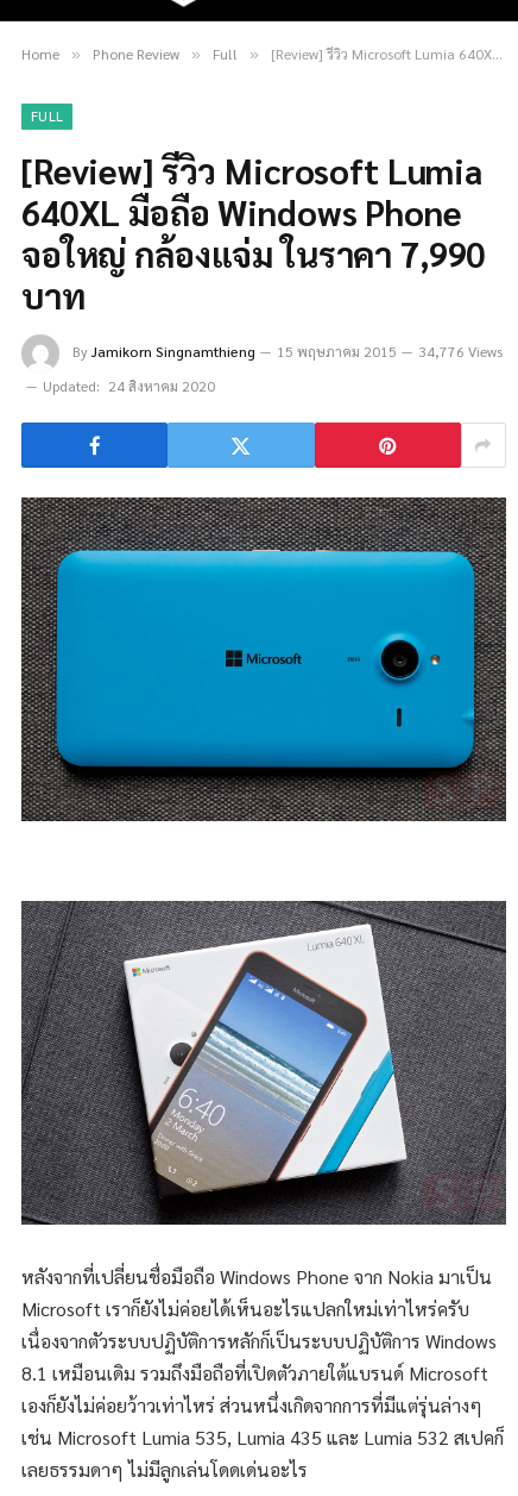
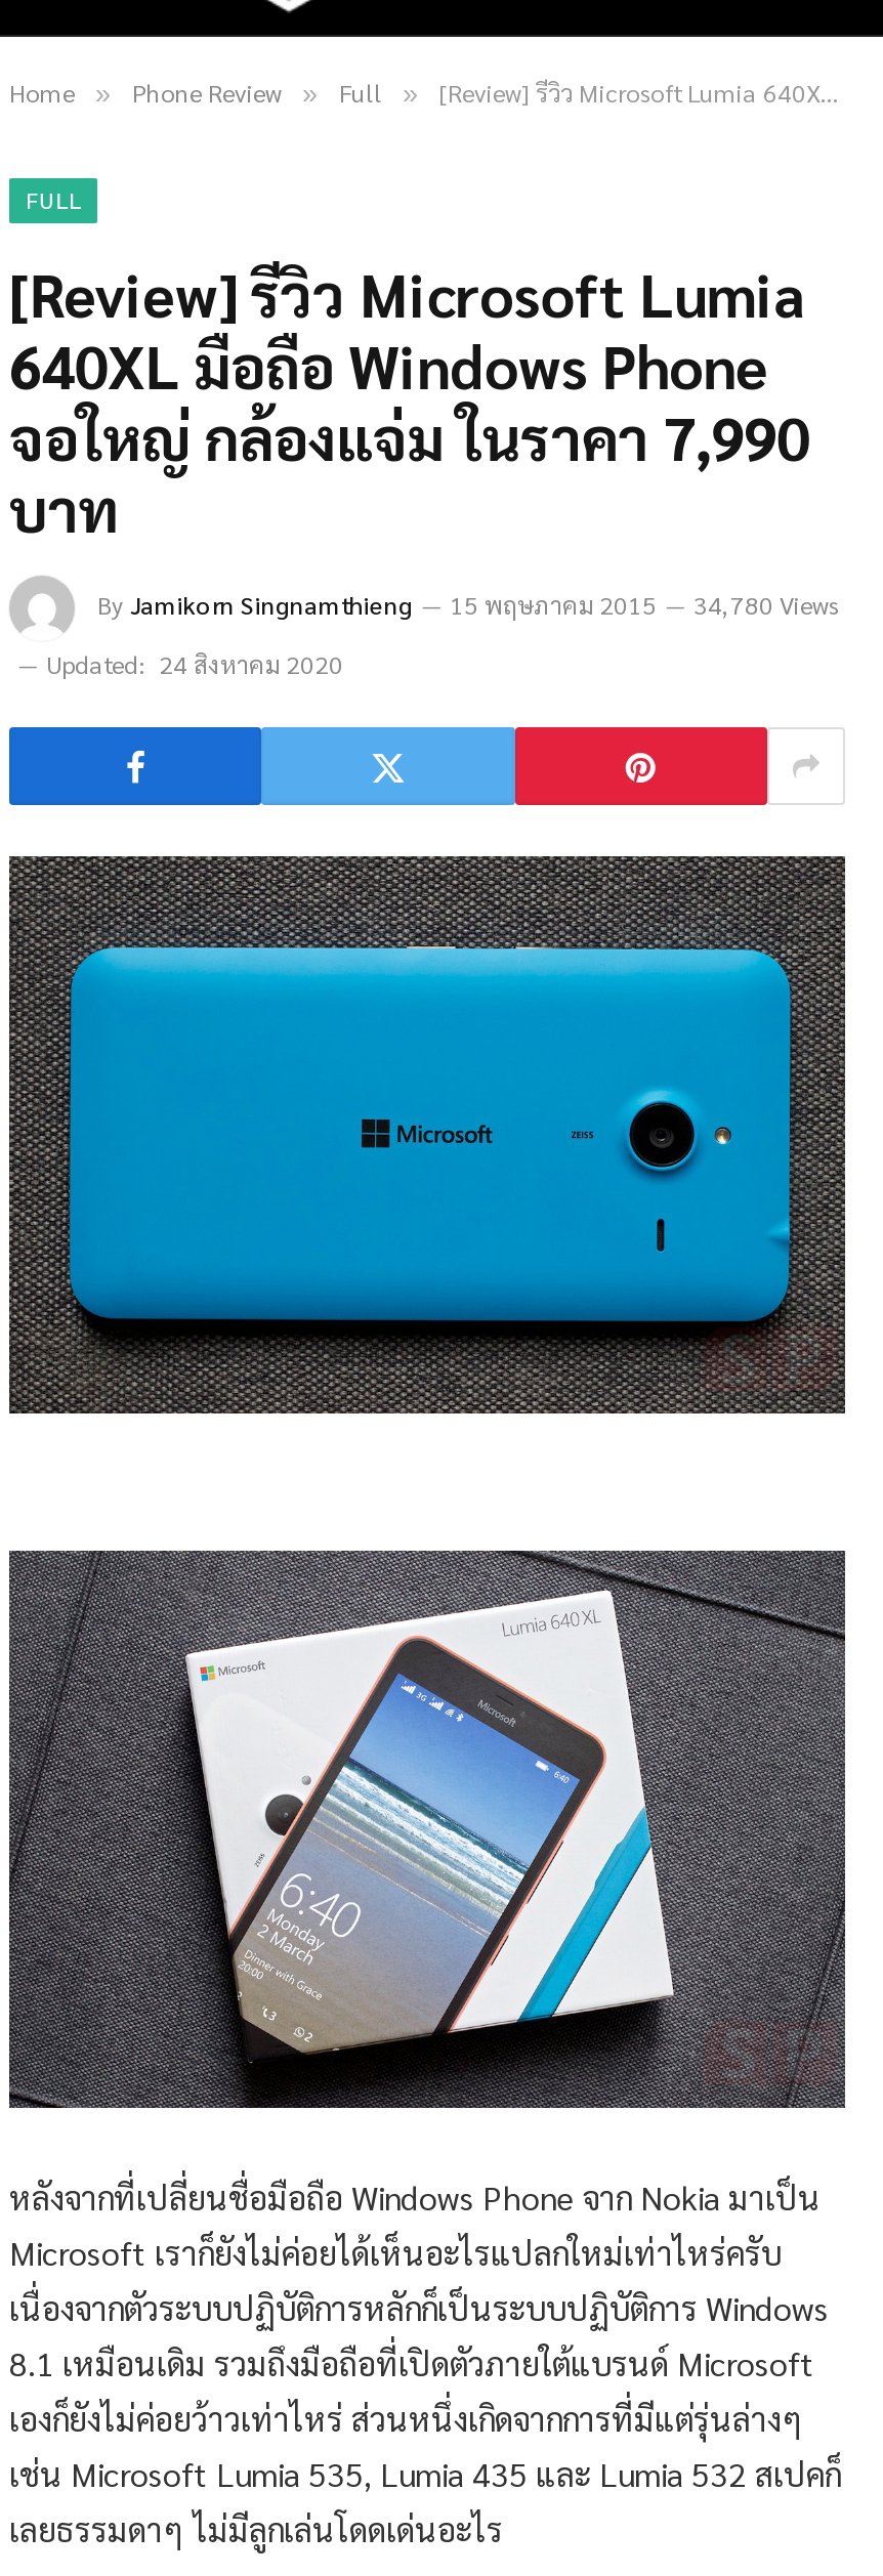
[72,342,503,361] By Jamikorn Singnamthieng 15 พฤษภาคม 2015 34,776 Views -> [97,588,839,621] By Jamikorn Singnamthieng 15 พฤษภาคม 2015 34,780 Views

